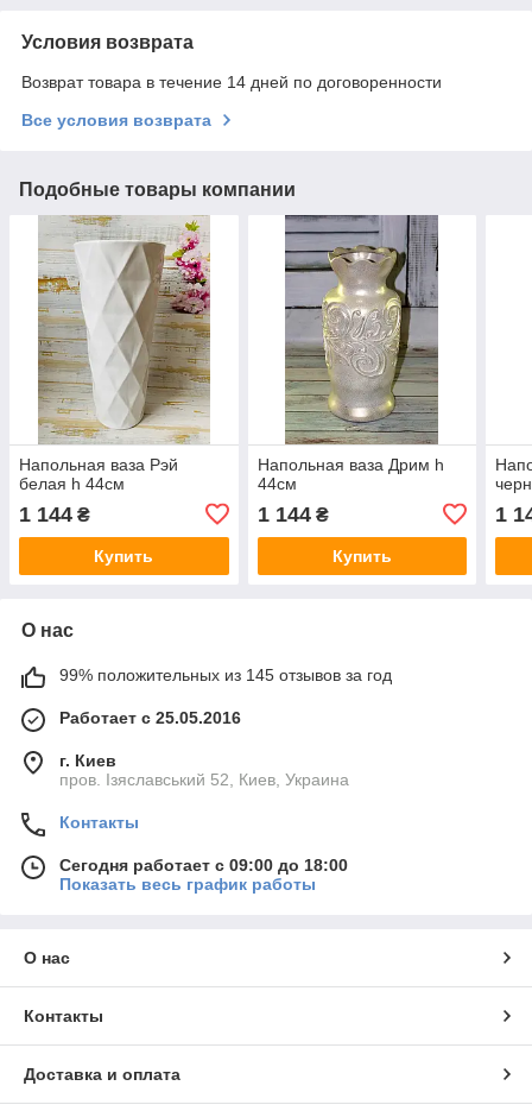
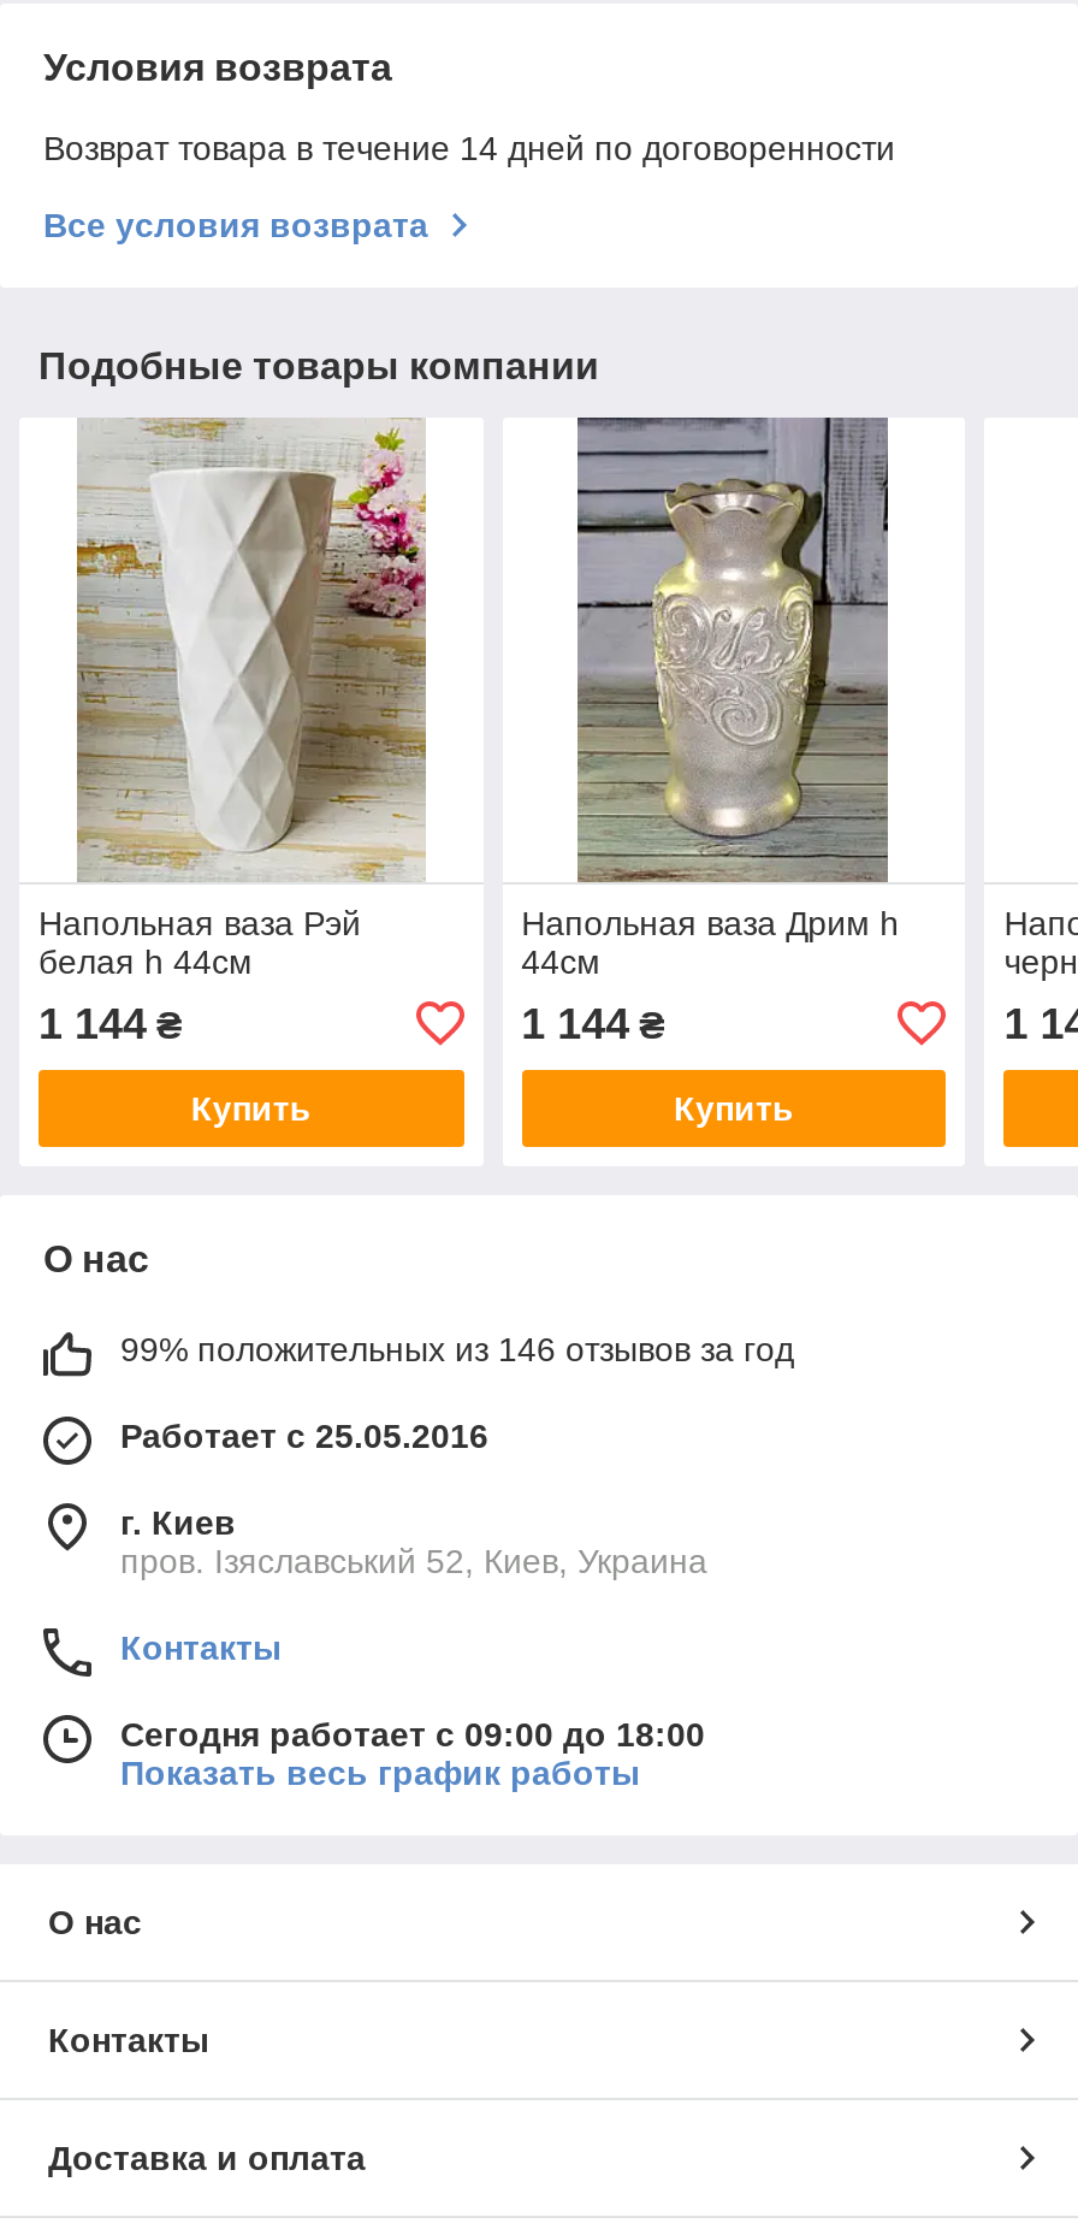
[59,665,392,684] 99% положительных из 145 отзывов за год -> [120,1329,794,1368] 99% положительных из 146 отзывов за год

